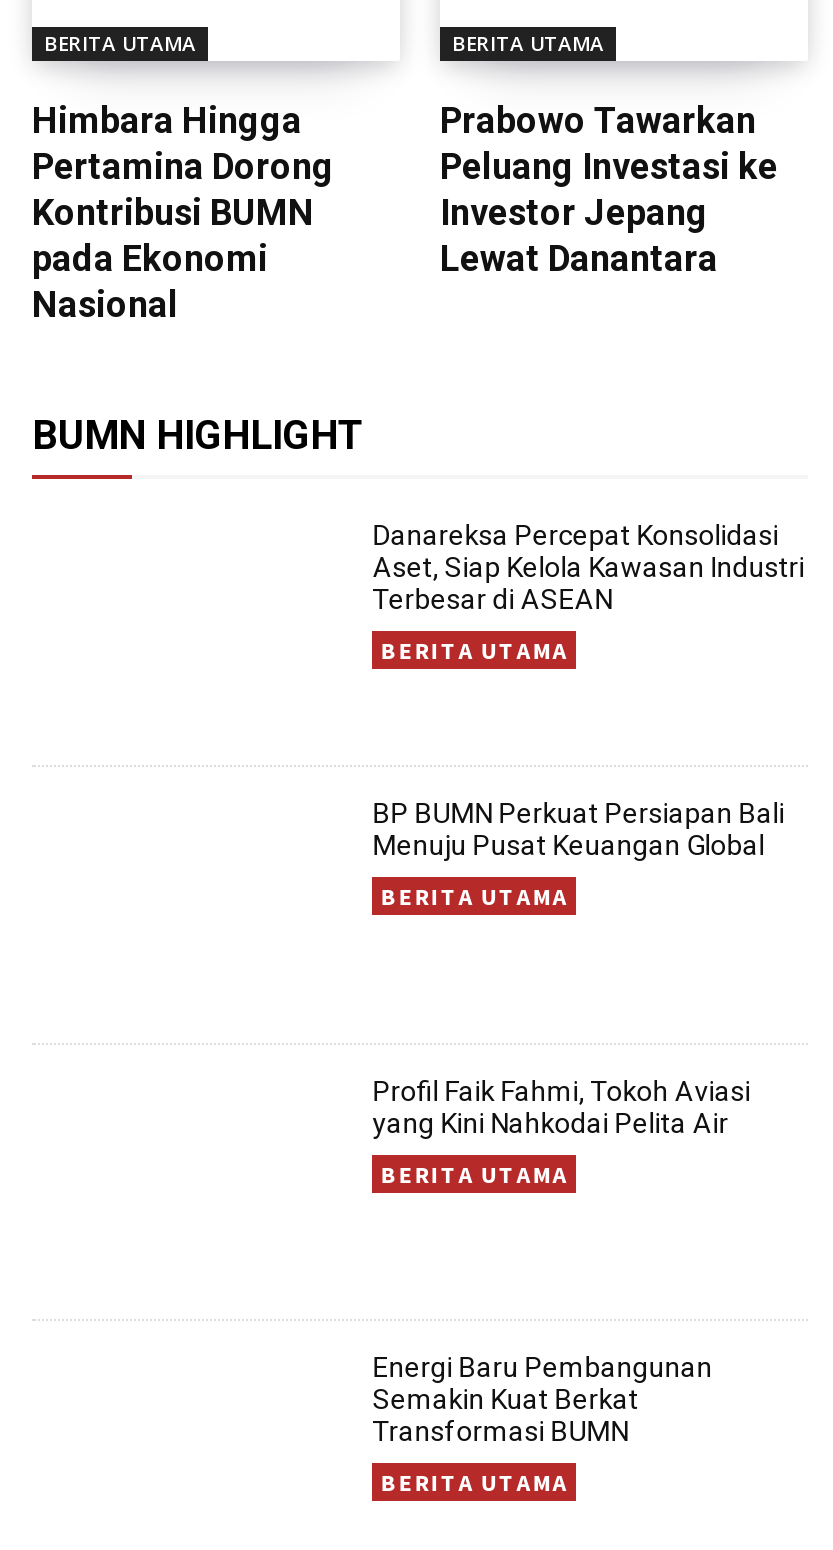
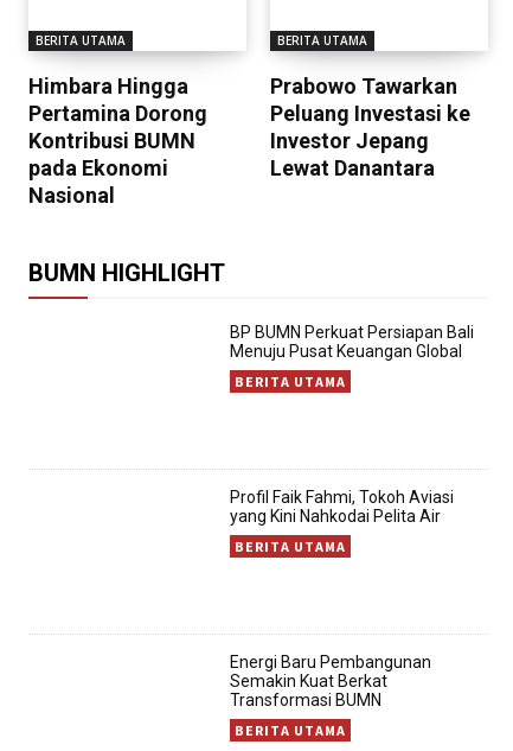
[372,520,804,666] Danareksa Percepat Konsolidasi | Aset, Siap Kelola Kawasan Industri | Terbesar di ASEAN | BERITA UTAMA -> none

